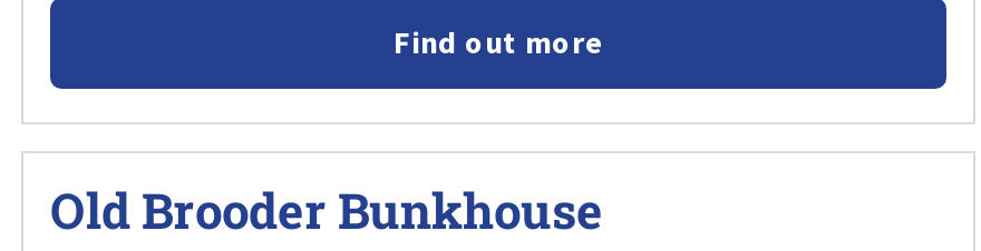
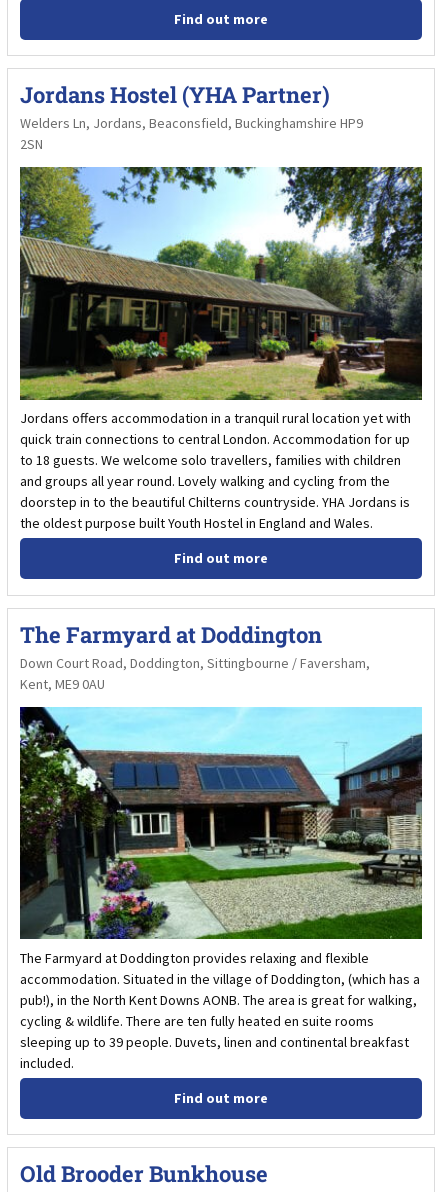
none -> [19,166,423,692] [image] | Jordans offers accommodation in a tranquil rural location yet with | quick train connections to central London. Accommodation for up | to 18 guests. We welcome solo travellers, families with children | and groups all year round. Lovely walking and cycling from the | doorstep in to the beautiful Chilterns countryside. YHA Jordans is | the oldest purpose built Youth Hostel in England and Wales. | Find out more | The Farmyard at Doddington | Down Court Road, Doddington, Sittingbourne / Faversham, | Kent, ME9 0AU
none -> [19,706,423,1107] [image] | The Farmyard at Doddington provides relaxing and flexible | accommodation. Situated in the village of Doddington, (which has a | pub!), in the North Kent Downs AONB. The area is great for walking, | cycling & wildlife. There are ten fully heated en suite rooms | sleeping up to 39 people. Duvets, linen and continental breakfast | included. | Find out more
none -> [20,80,363,153] Jordans Hostel (YHA Partner) | Welders Ln, Jordans, Beaconsfield, Buckinghamshire HP9 | 2SN

